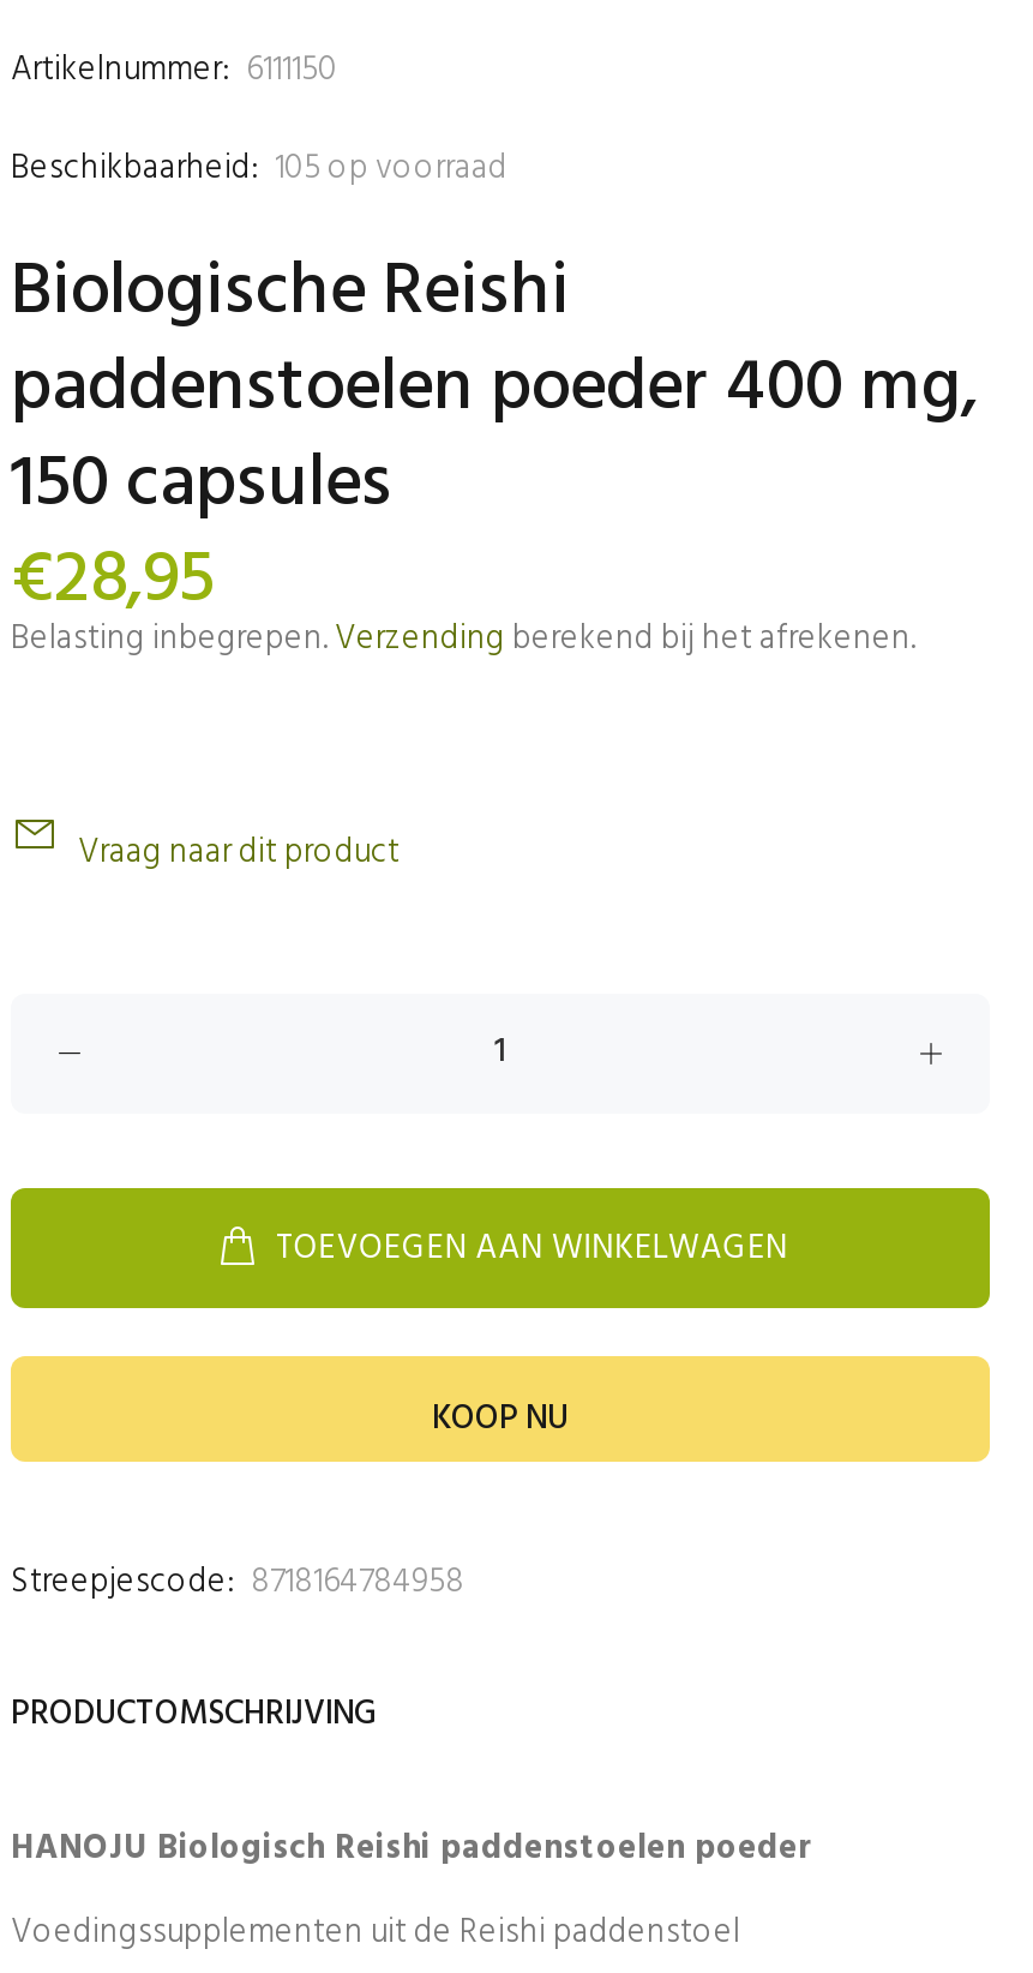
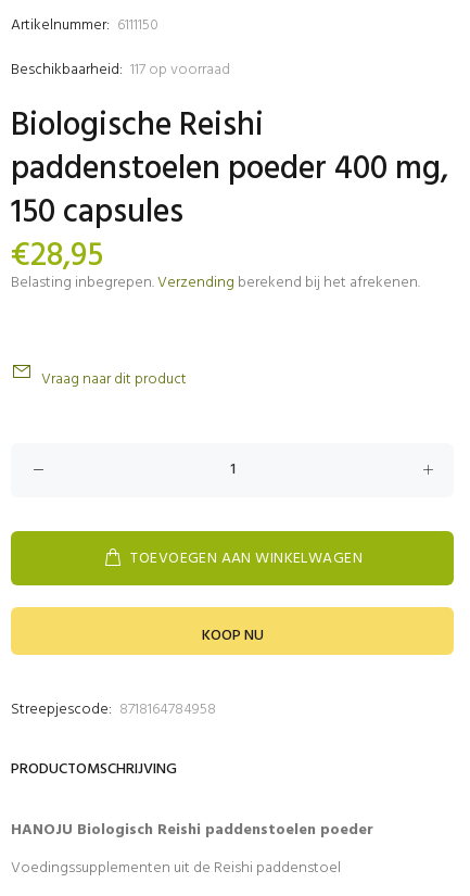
[11,142,508,197] Beschikbaarheid: 105 op voorraad -> [11,58,230,83] Beschikbaarheid: 117 op voorraad

